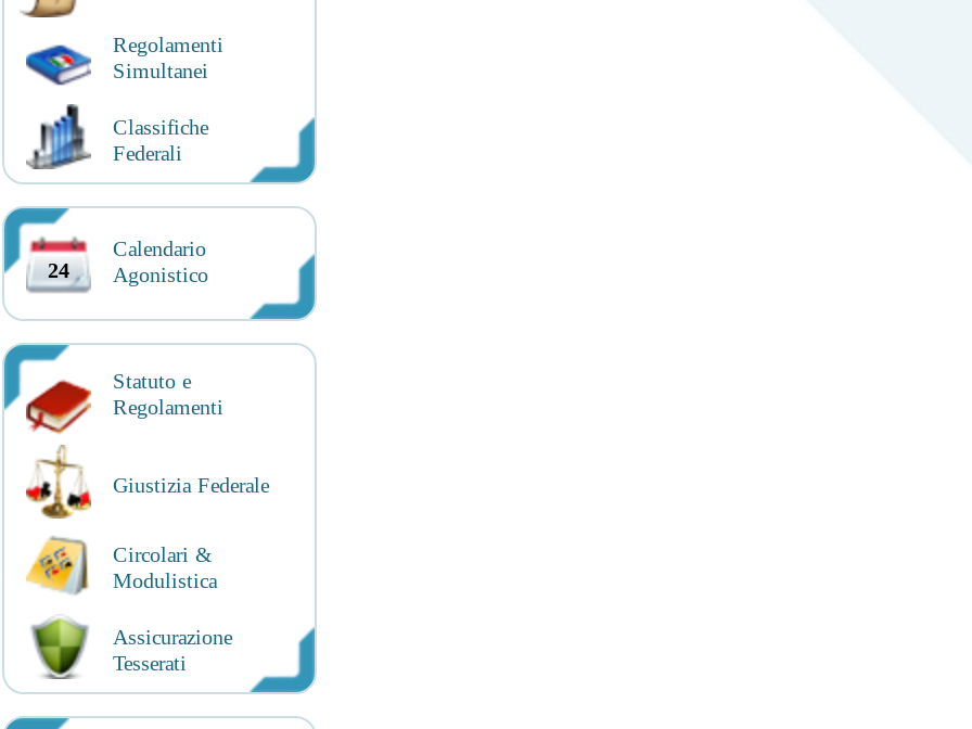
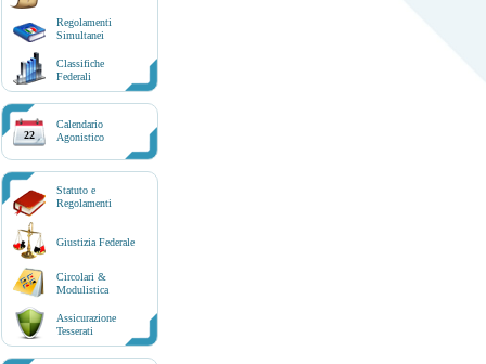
[48,258,208,286] 24 Agonistico -> [24,129,104,143] 22 Agonistico

